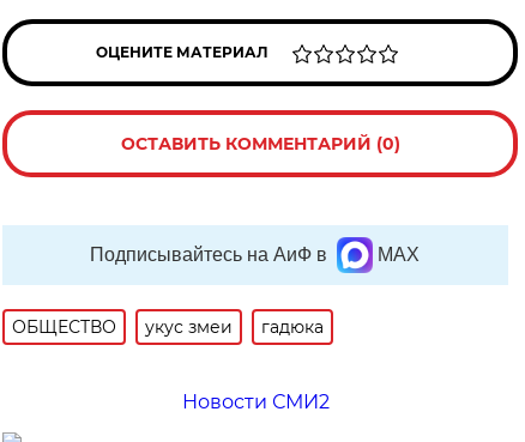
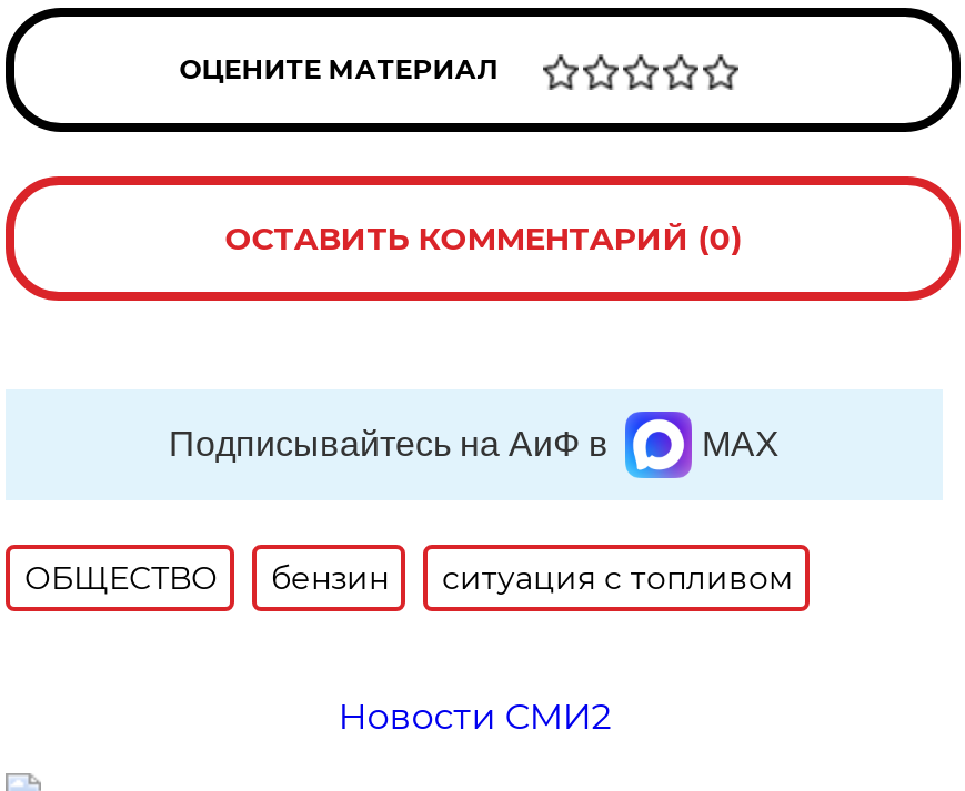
[146,316,324,338] укус змеи | гадюка -> [271,558,793,598] бензин | ситуация с топливом

